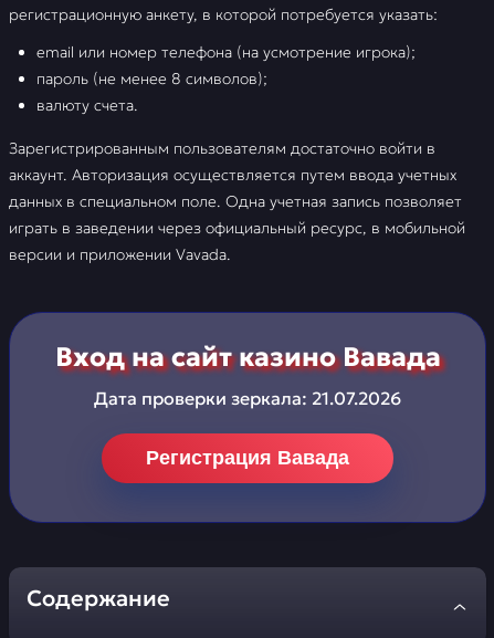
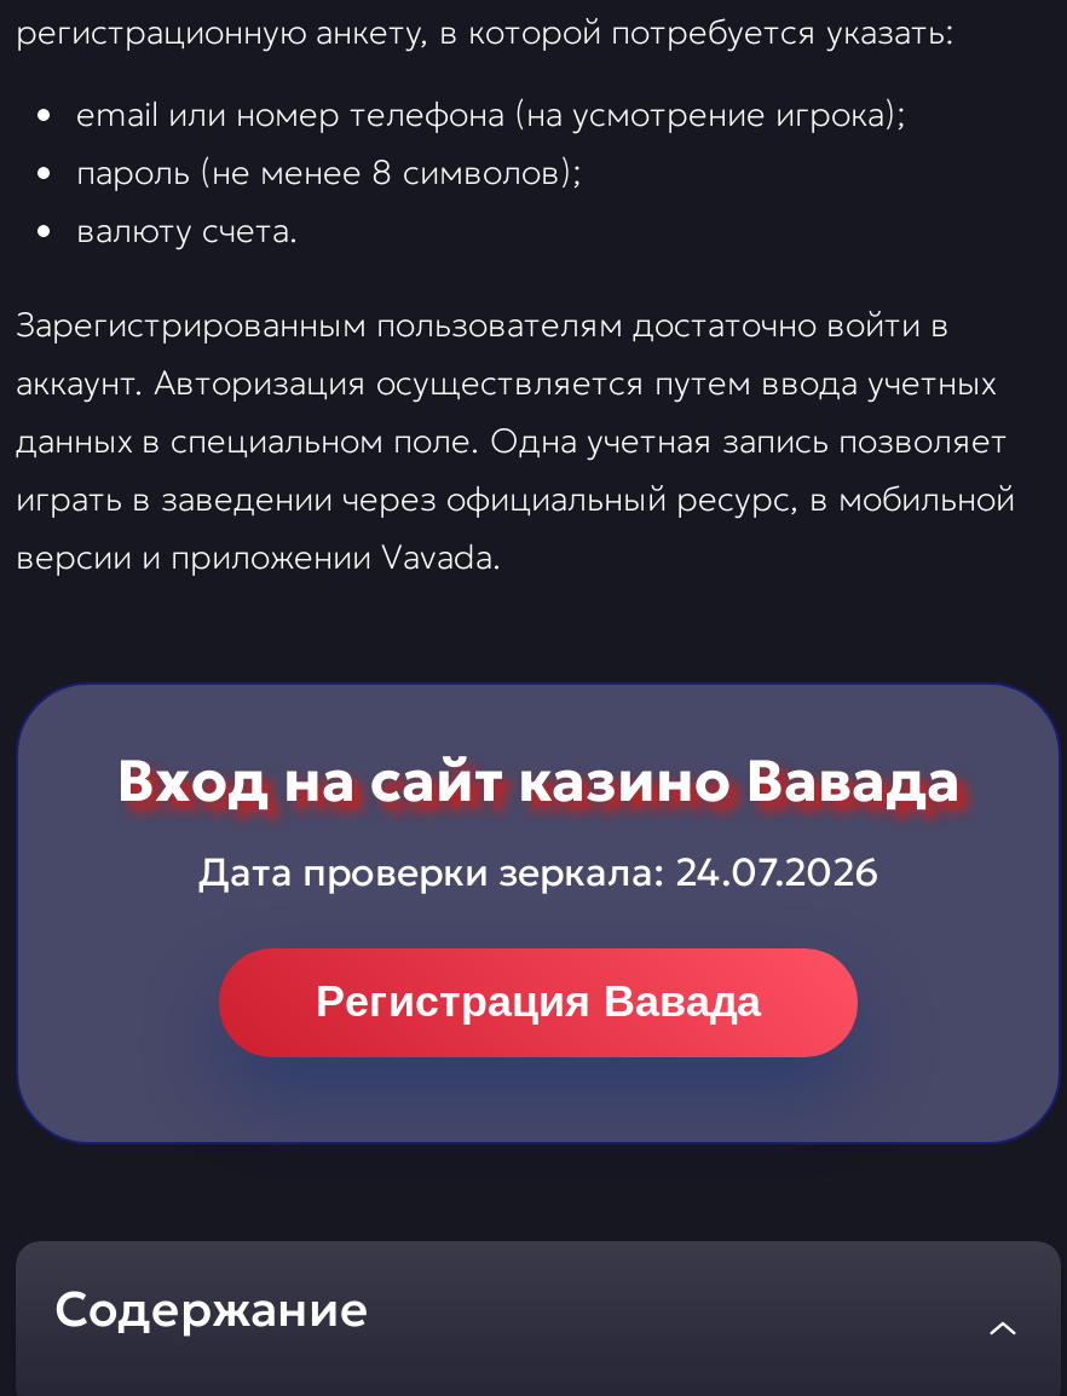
[94,387,401,409] Дата проверки зеркала: 21.07.2026 -> [198,848,878,896] Дата проверки зеркала: 24.07.2026

